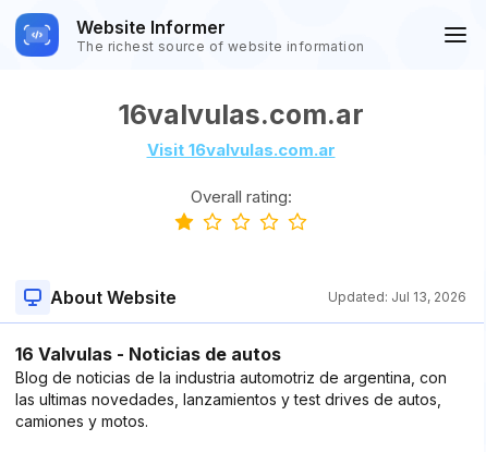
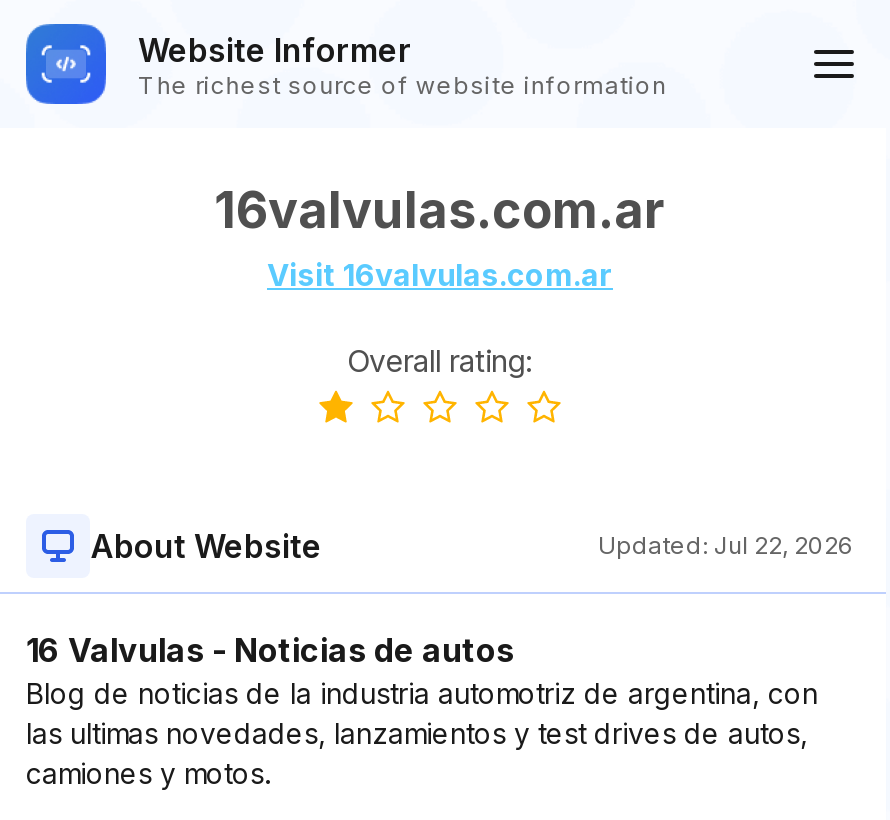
[328,289,466,305] Updated: Jul 13, 2026 -> [598,530,854,560] Updated: Jul 22, 2026

